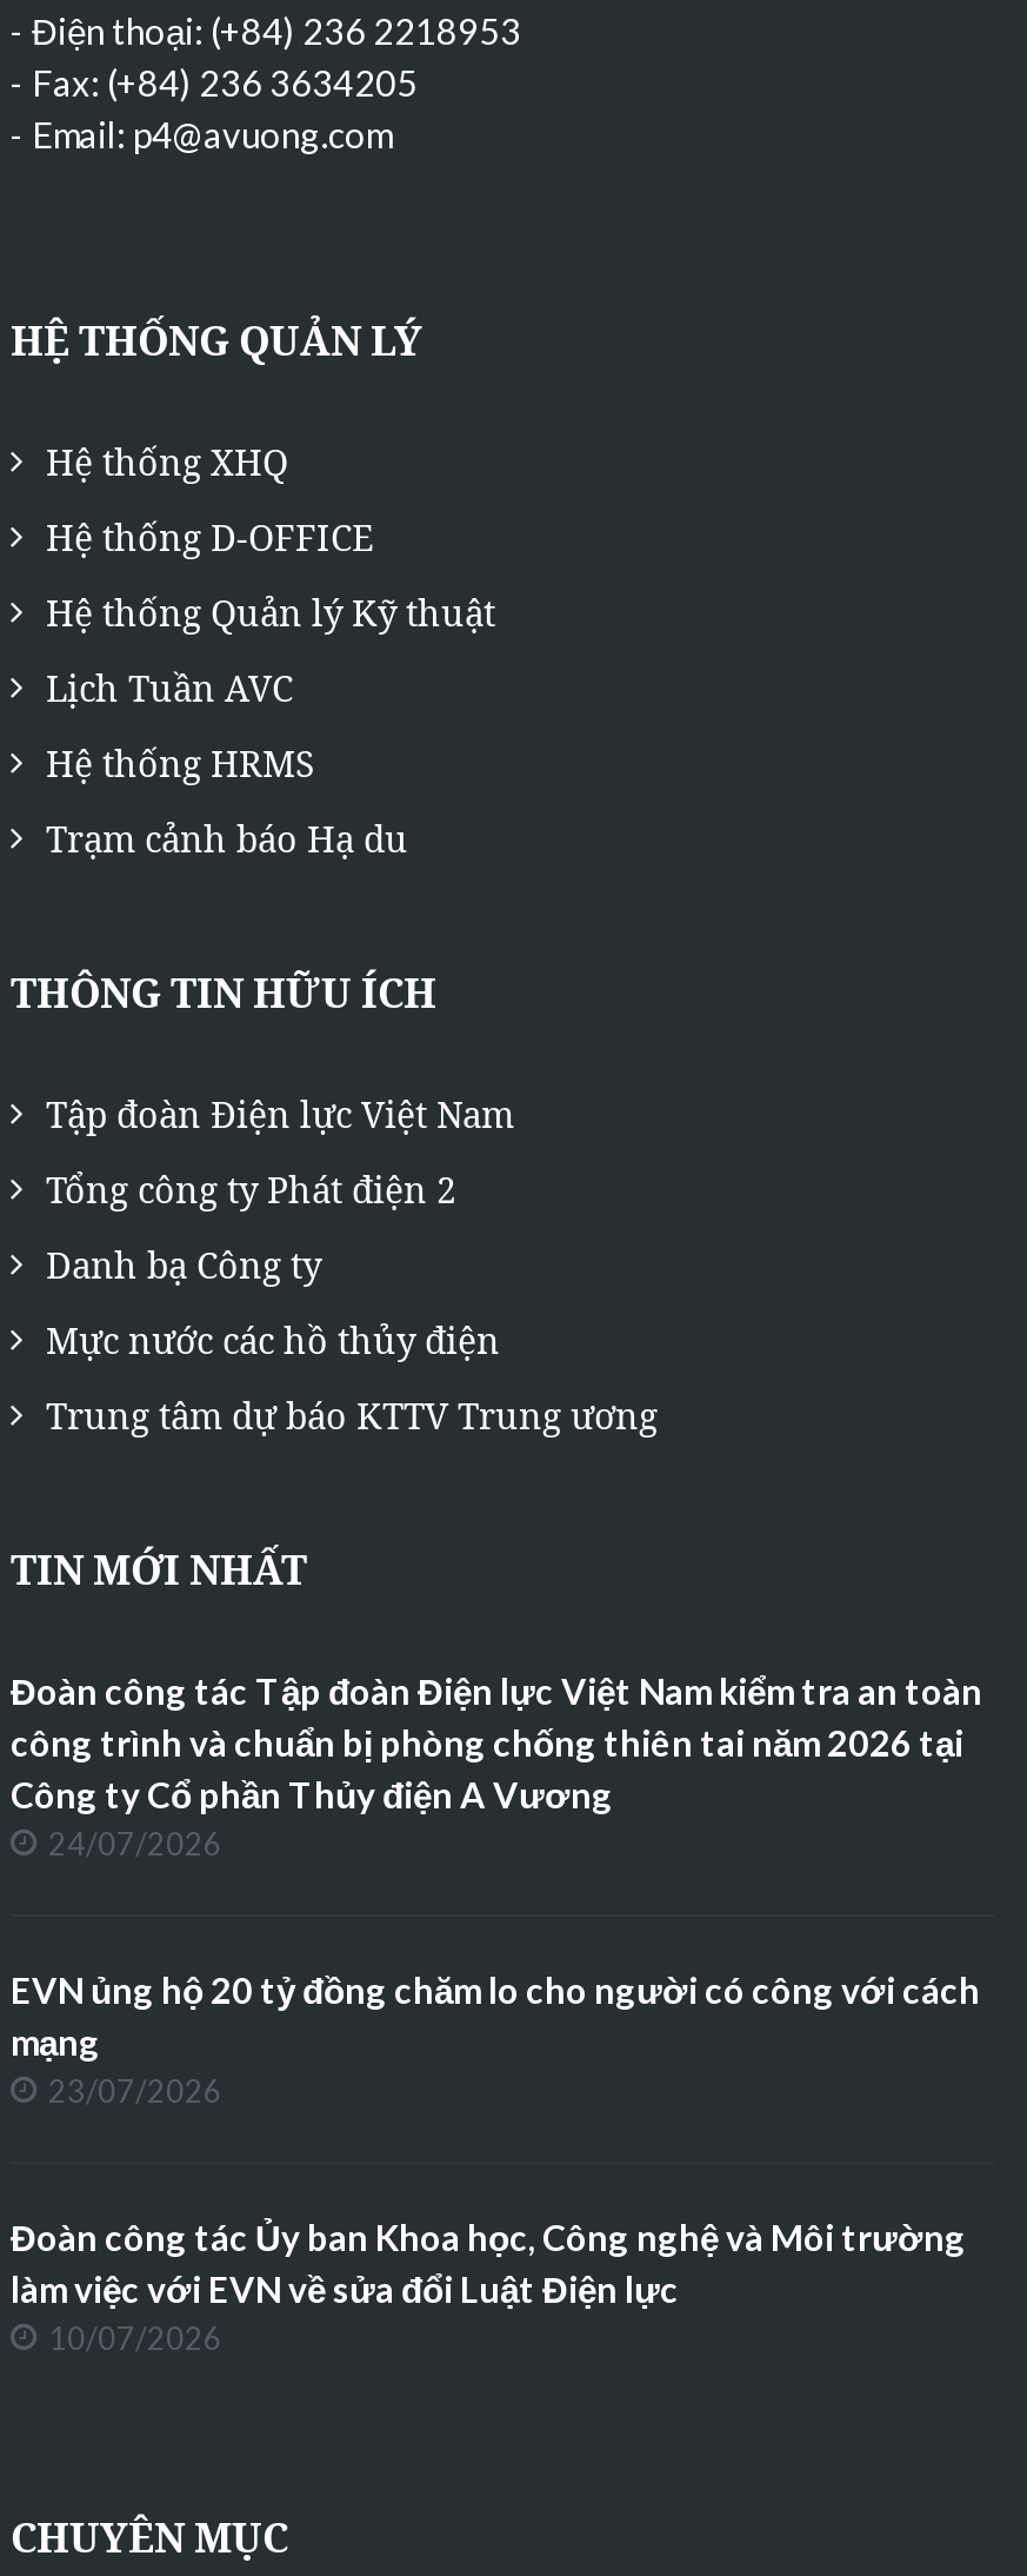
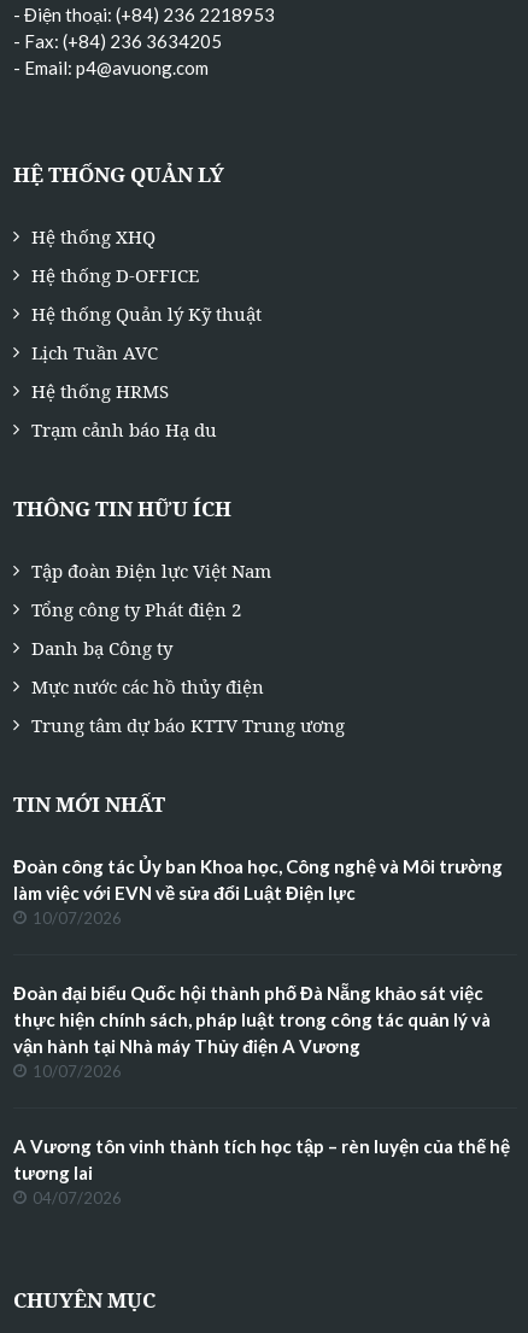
[11,1669,982,2110] Đoàn công tác Tập đoàn Điện lực Việt Nam kiểm tra an toàn | công trình và chuẩn bị phòng chống thiên tai năm 2026 tại | Công ty Cổ phần Thủy điện A Vương | 24/07/2026 | EVN ủng hộ 20 tỷ đồng chăm lo cho người có công với cách | mạng | 23/07/2026 -> none
moved [11,2216,966,2357] -> [13,855,503,928]: Đoàn công tác Ủy ban Khoa học, Công nghệ và Môi trường | làm việc với EVN về sửa đổi Luật Điện lực | 10/07/2026
none -> [13,982,510,1207] Đoàn đại biểu Quốc hội thành phố Đà Nẵng khảo sát việc | thực hiện chính sách, pháp luật trong công tác quản lý và | vận hành tại Nhà máy Thủy điện A Vương | 10/07/2026 | A Vương tôn vinh thành tích học tập – rèn luyện của thế hệ | tương lai | 04/07/2026

